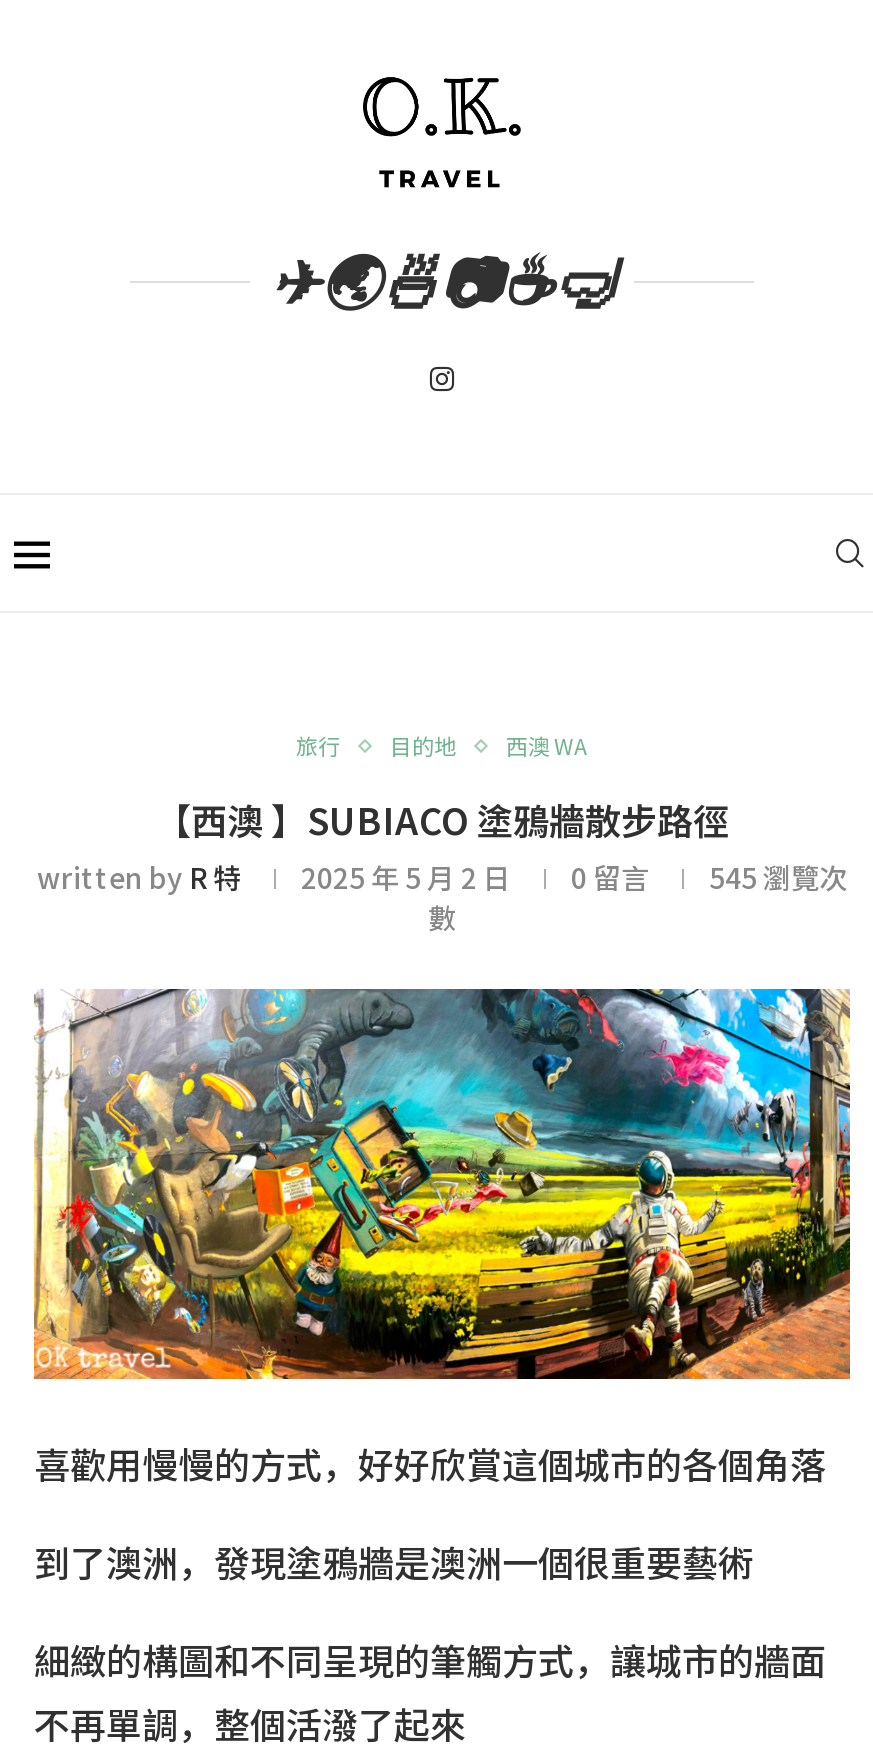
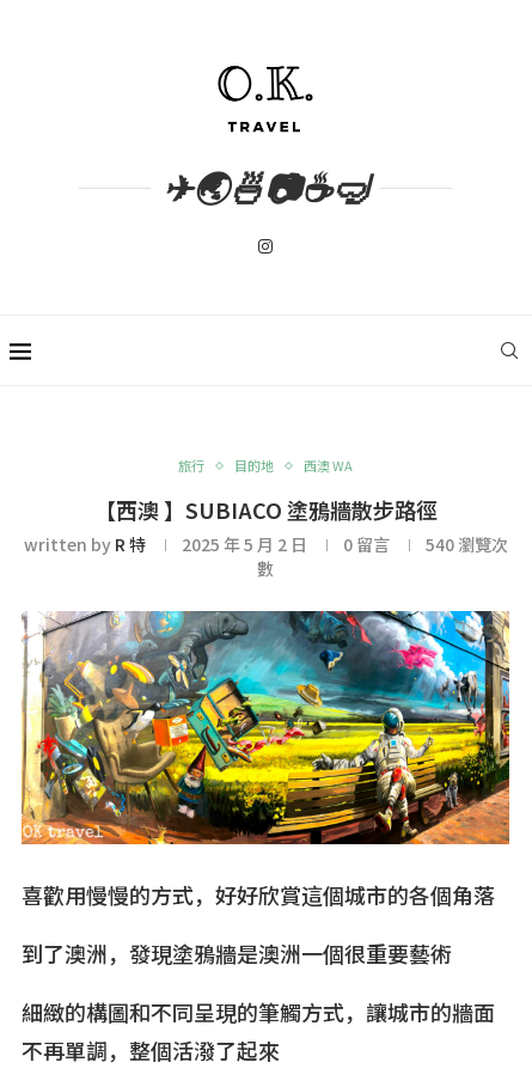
[37,857,847,897] written by R 特 2025 年 5 月 2 日 0 留言 545瀏覽次 -> [23,532,507,556] written by R 特 2025 年 5 月 2 日 0 留言 540瀏覽次

